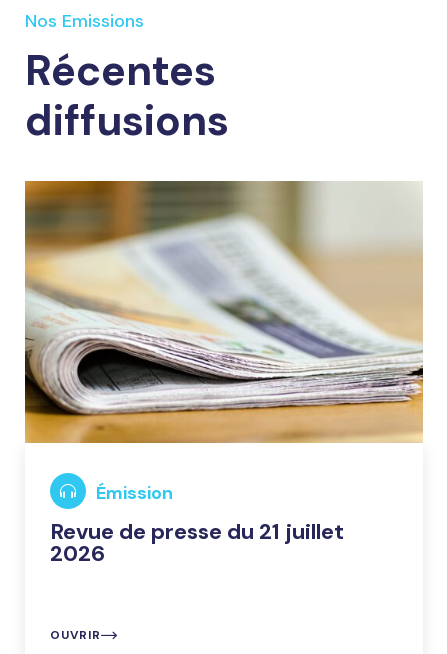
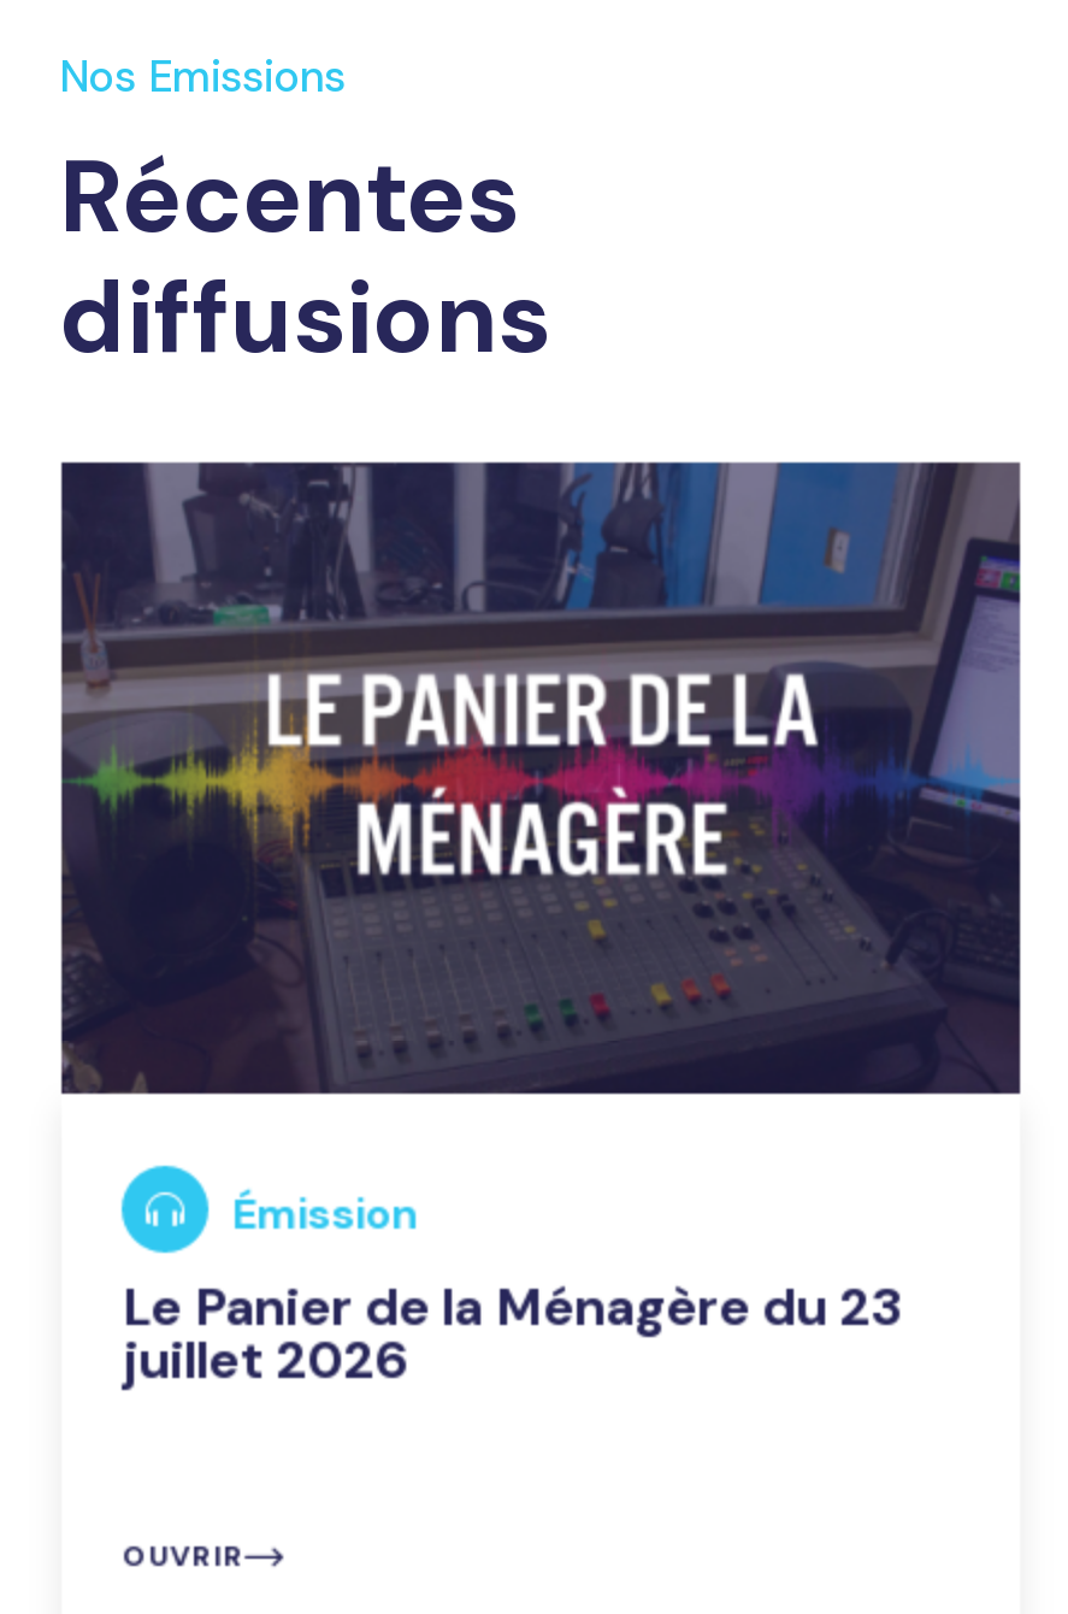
[24,180,424,444] [image] -> [59,460,1022,1096] [image]
[50,517,344,568] Revue de presse du 21 juillet | 2026 -> [119,1271,899,1394] Le Panier de la Ménagère du 23 | juillet 2026

